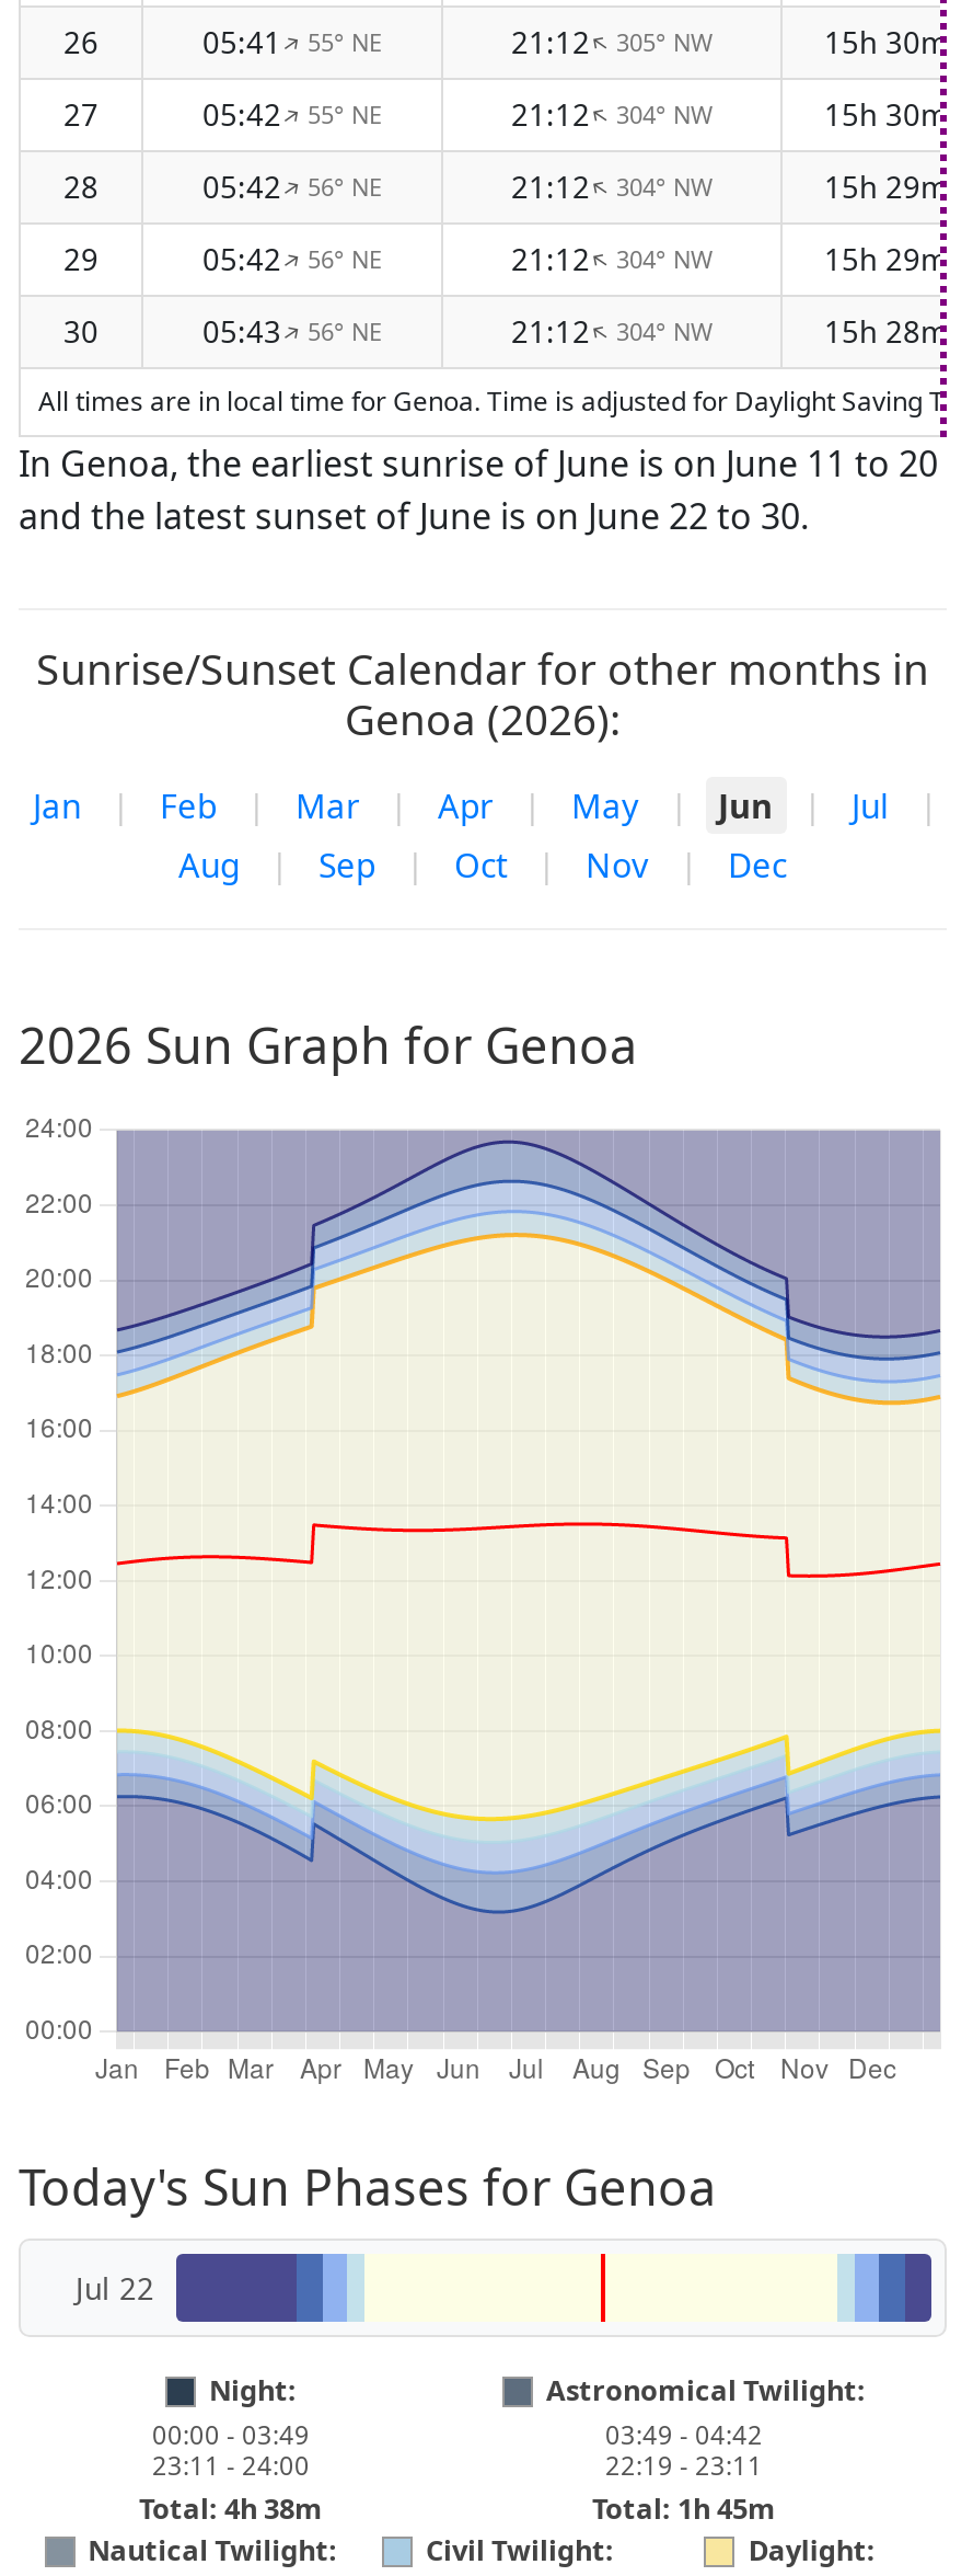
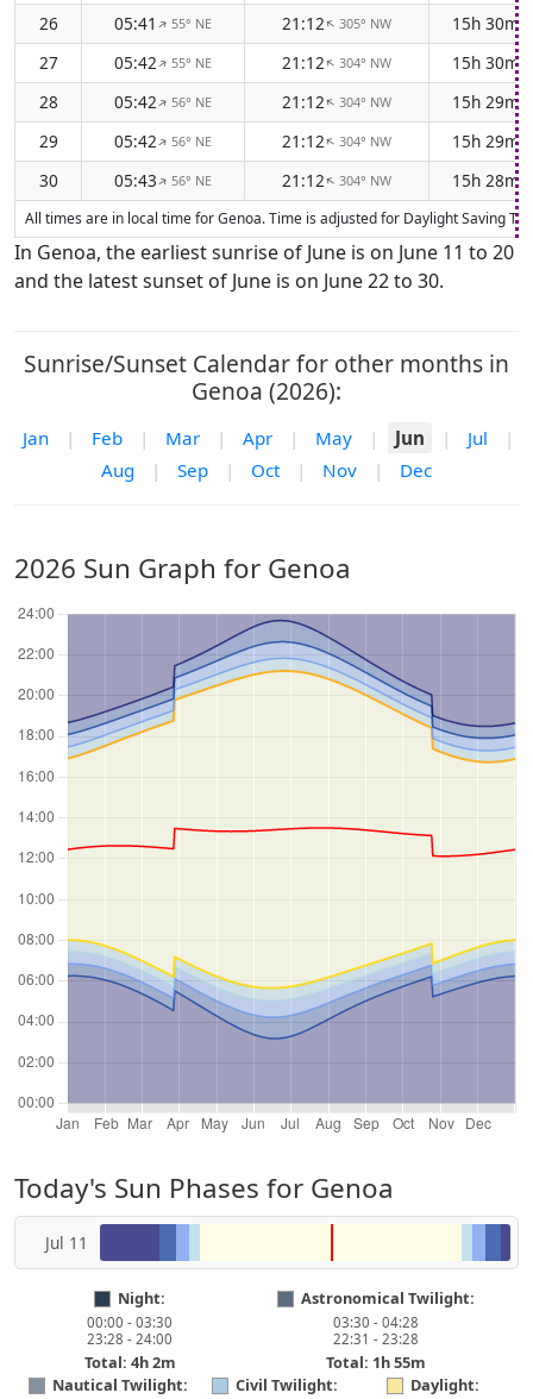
[76,2266,154,2308] Jul 22 -> [45,1231,88,1253] Jul 11
[152,2418,310,2451] 00:00 - 03:49 -> [87,1313,173,1331] 00:00 - 03:30
[605,2418,763,2451] 03:49 - 04:42 -> [333,1313,419,1331] 03:30 - 04:28
[152,2449,310,2482] 23:11 - 24:00 -> [87,1330,173,1348] 23:28 - 24:00
[605,2449,763,2482] 22:19 - 23:11 -> [333,1330,419,1348] 22:31 - 23:28
[139,2488,323,2528] Total: 4h 38m -> [84,1351,175,1373] Total: 4h 2m
[592,2488,776,2528] Total: 1h 45m -> [326,1351,426,1373] Total: 1h 55m

